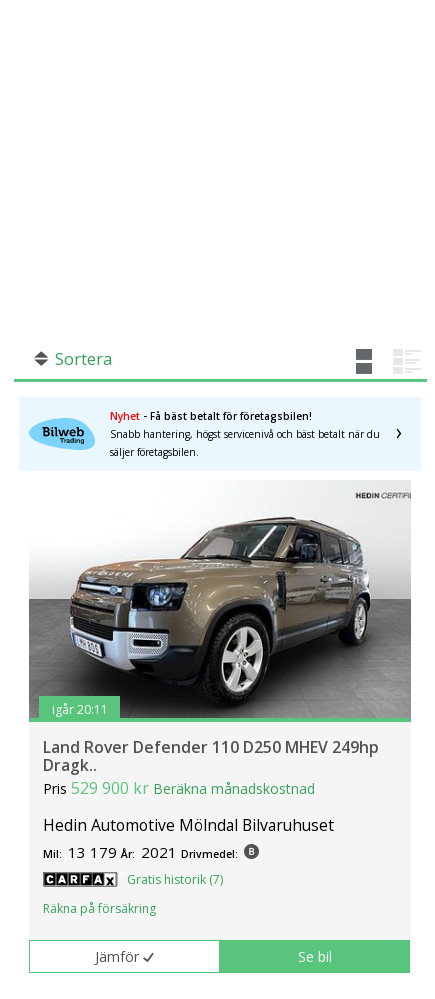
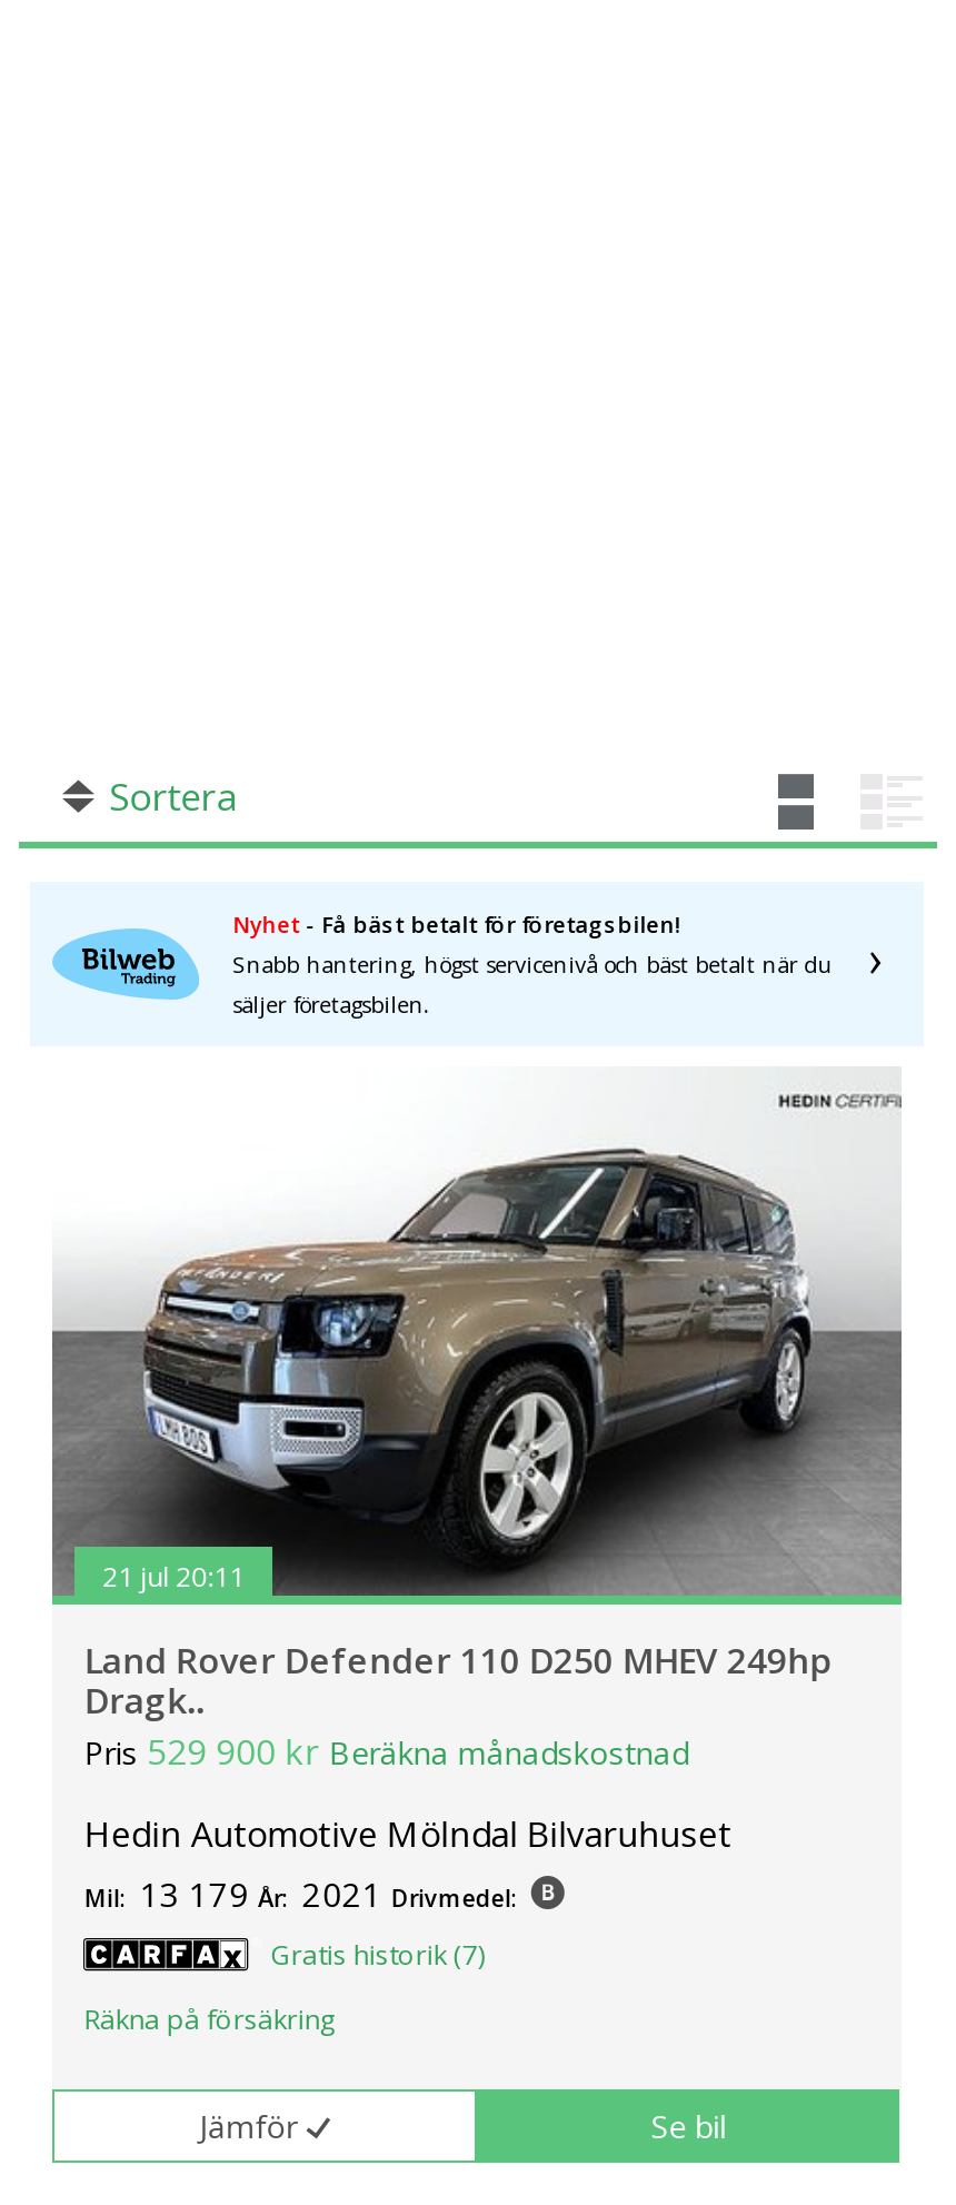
[52,701,108,718] igår 20:11 -> [102,1559,245,1597] 21 jul 20:11

